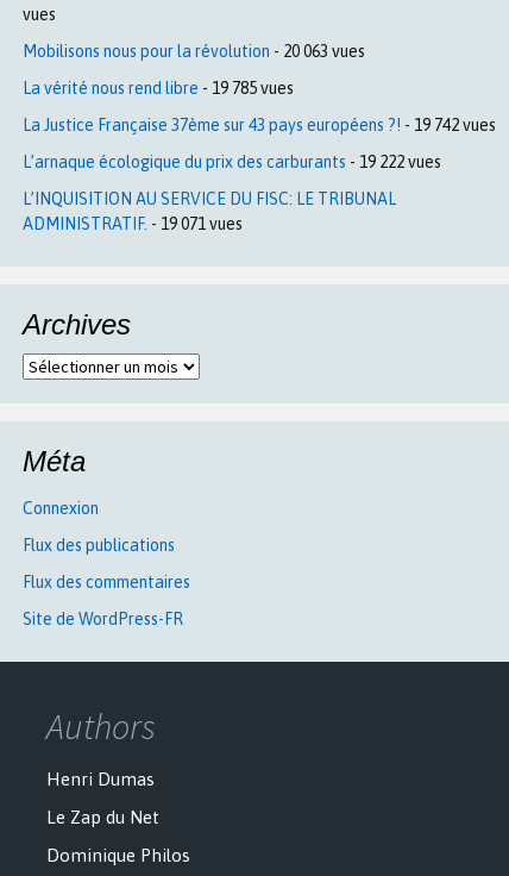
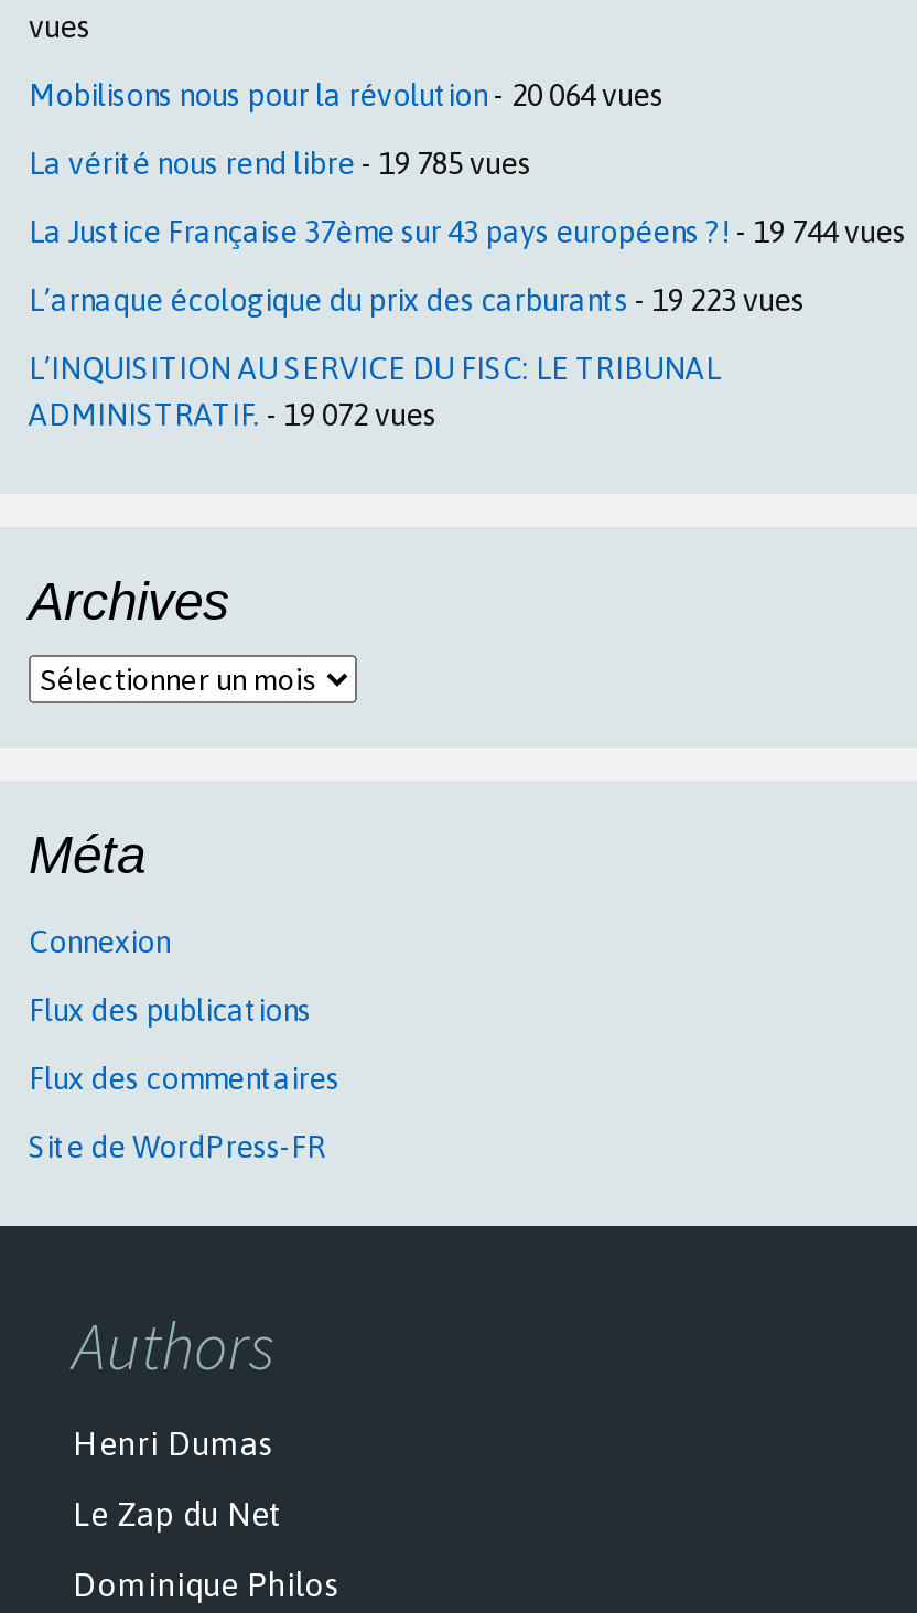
[23,41,365,60] Mobilisons nous pour la révolution - 20 063 vues -> [29,76,664,112] Mobilisons nous pour la révolution - 20 064 vues
[23,115,496,134] La Justice Française 37ème sur 43 pays européens ?! - 19 742 vues -> [29,213,906,248] La Justice Française 37ème sur 43 pays européens ?! - 19 744 vues
[23,152,441,171] L’arnaque écologique du prix des carburants - 19 222 vues -> [29,281,805,317] L’arnaque écologique du prix des carburants - 19 223 vues
[23,214,243,233] ADMINISTRATIF. - 19 071 vues -> [29,396,436,431] ADMINISTRATIF. - 19 072 vues

